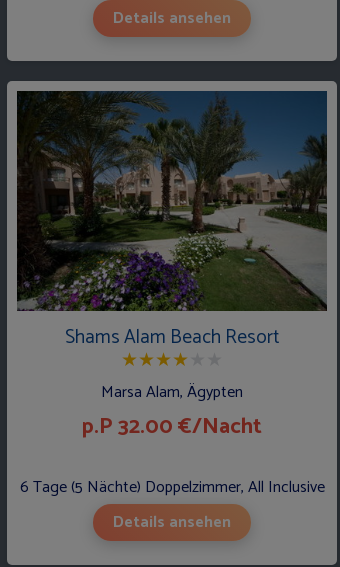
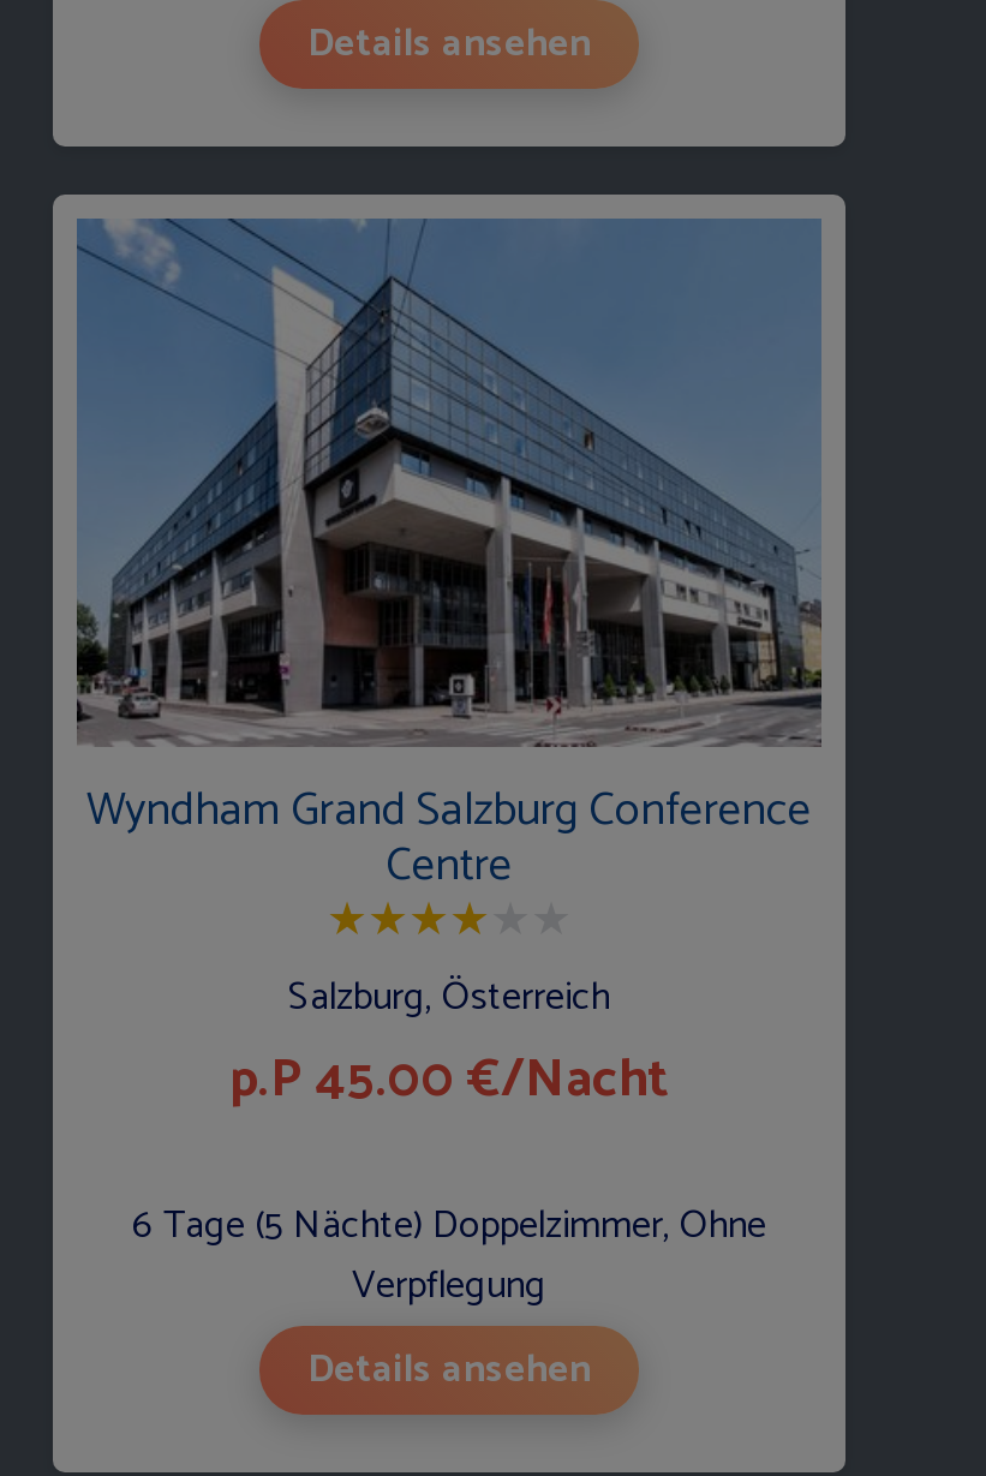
[16,90,328,353] [image] | Shams Alam Beach Resort -> [74,216,821,904] [image] | Wyndham Grand Salzburg Conference | Centre
[82,379,262,445] Marsa Alam, Ägypten | p.P 32.00 €/Nacht -> [229,966,669,1125] Salzburg, Österreich | p.P 45.00 €/Nacht
[19,474,324,501] 6 Tage (5 Nächte) Doppelzimmer, All Inclusive -> [132,1194,766,1319] 6 Tage (5 Nächte) Doppelzimmer, Ohne | Verpflegung

